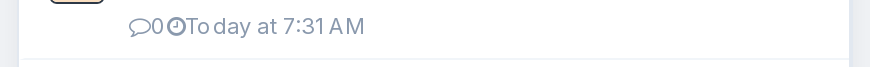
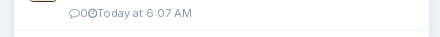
[151,12,365,40] 0 Today at 7:31 AM -> [80,6,192,20] 0 Today at 6:07 AM

